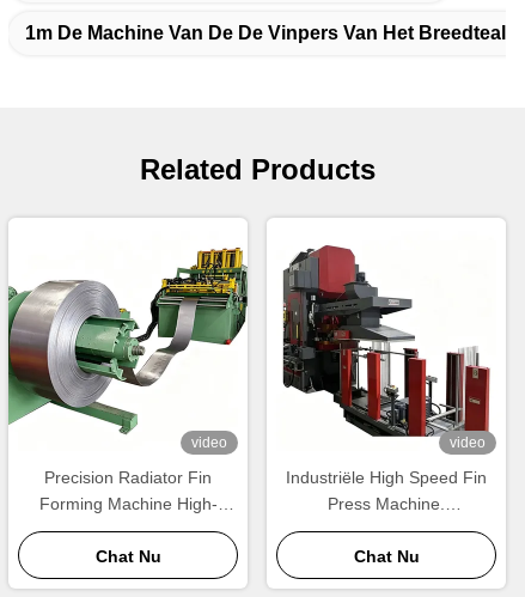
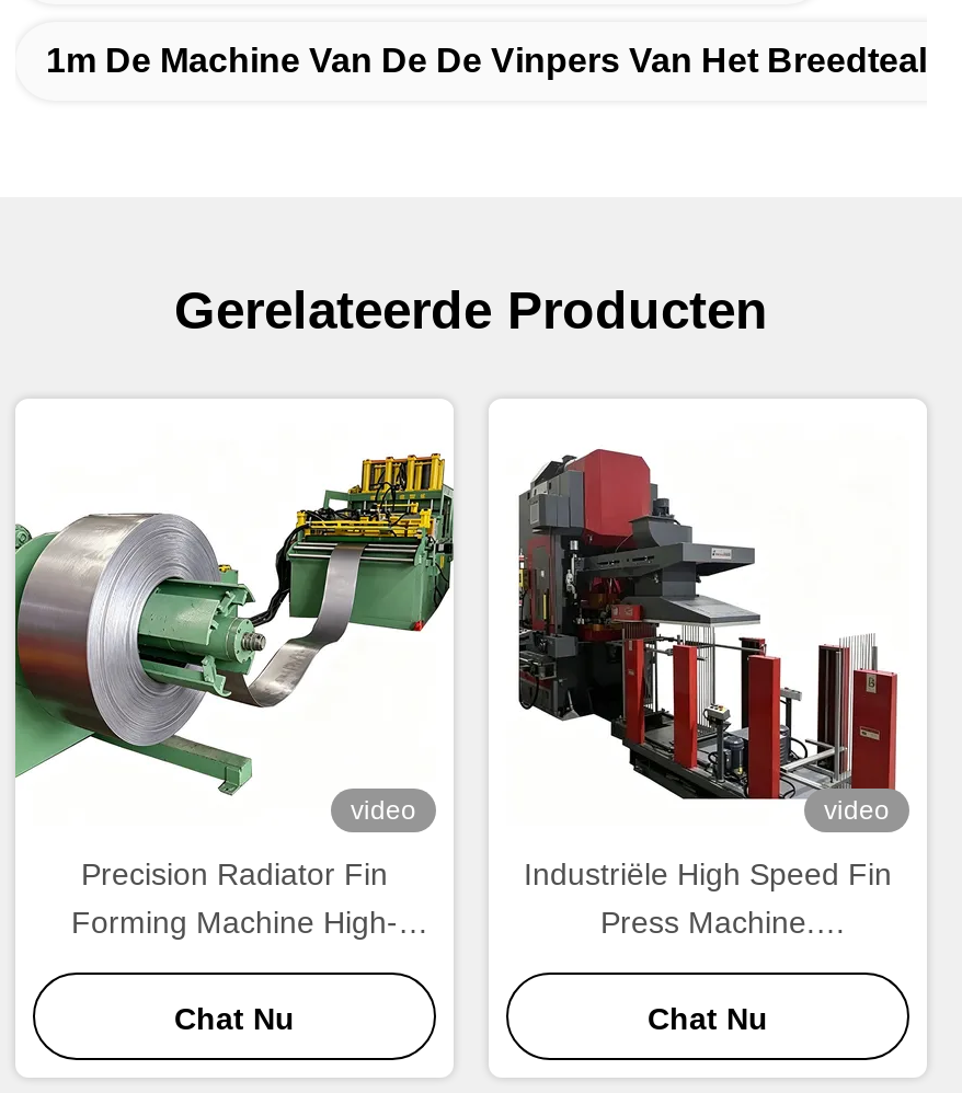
[139,153,375,185] Related Products -> [174,280,768,340] Gerelateerde Producten

